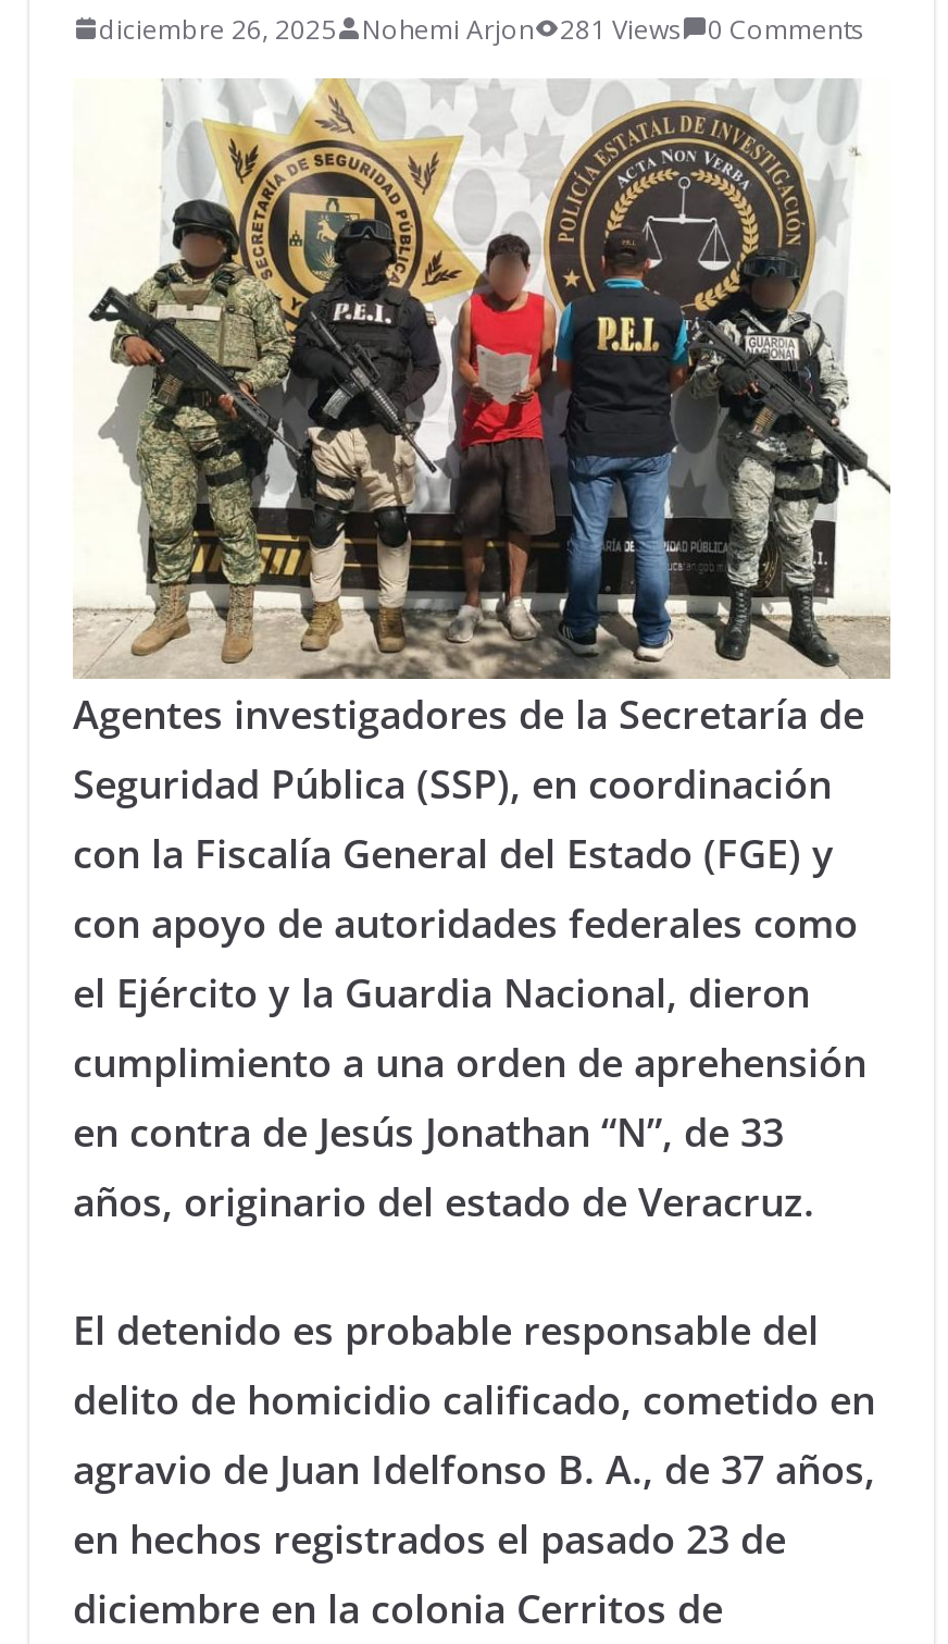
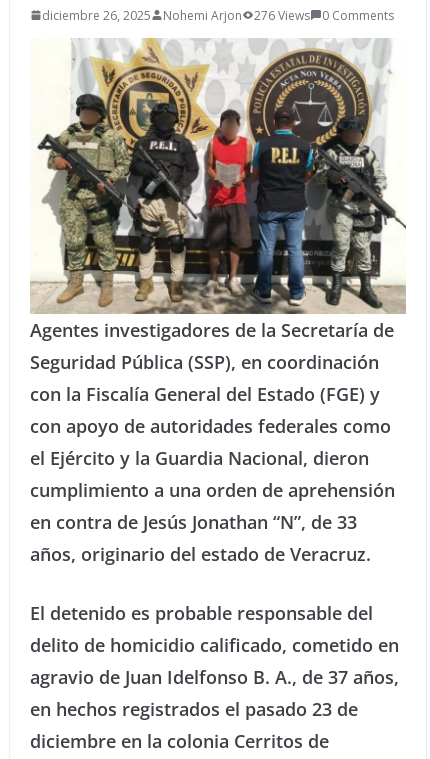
[99,11,864,48] diciembre 26, 2025 Nohemi Arjon 281 Views 0 Comments -> [42,7,394,24] diciembre 26, 2025 Nohemi Arjon 276 Views 0 Comments

